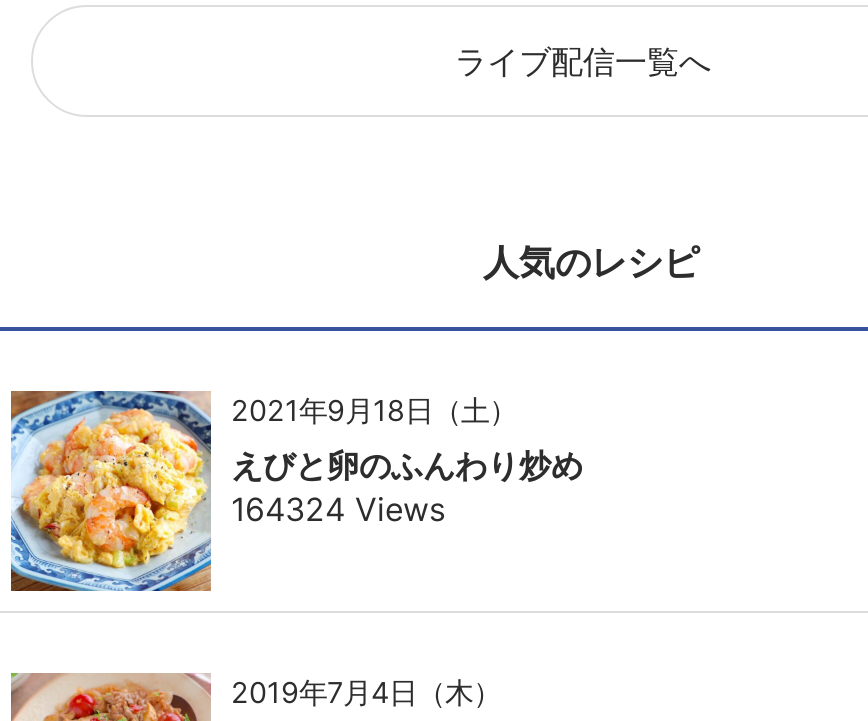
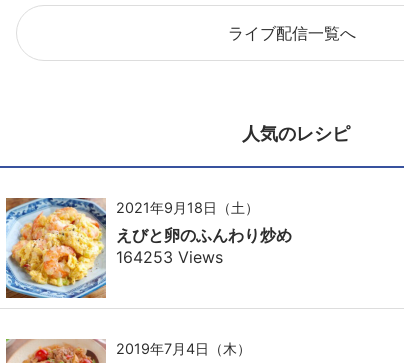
[231,489,445,529] 164324 Views -> [116,247,223,267] 164253 Views

